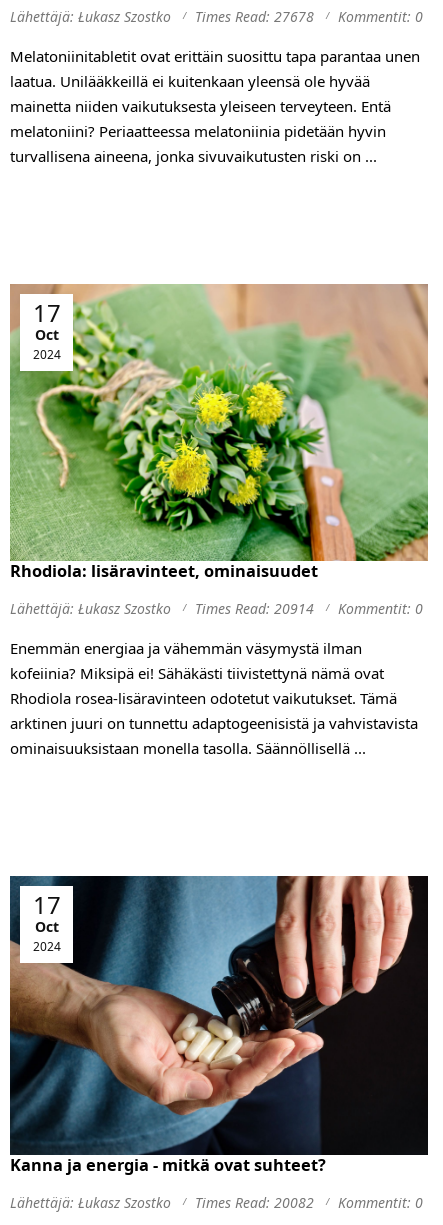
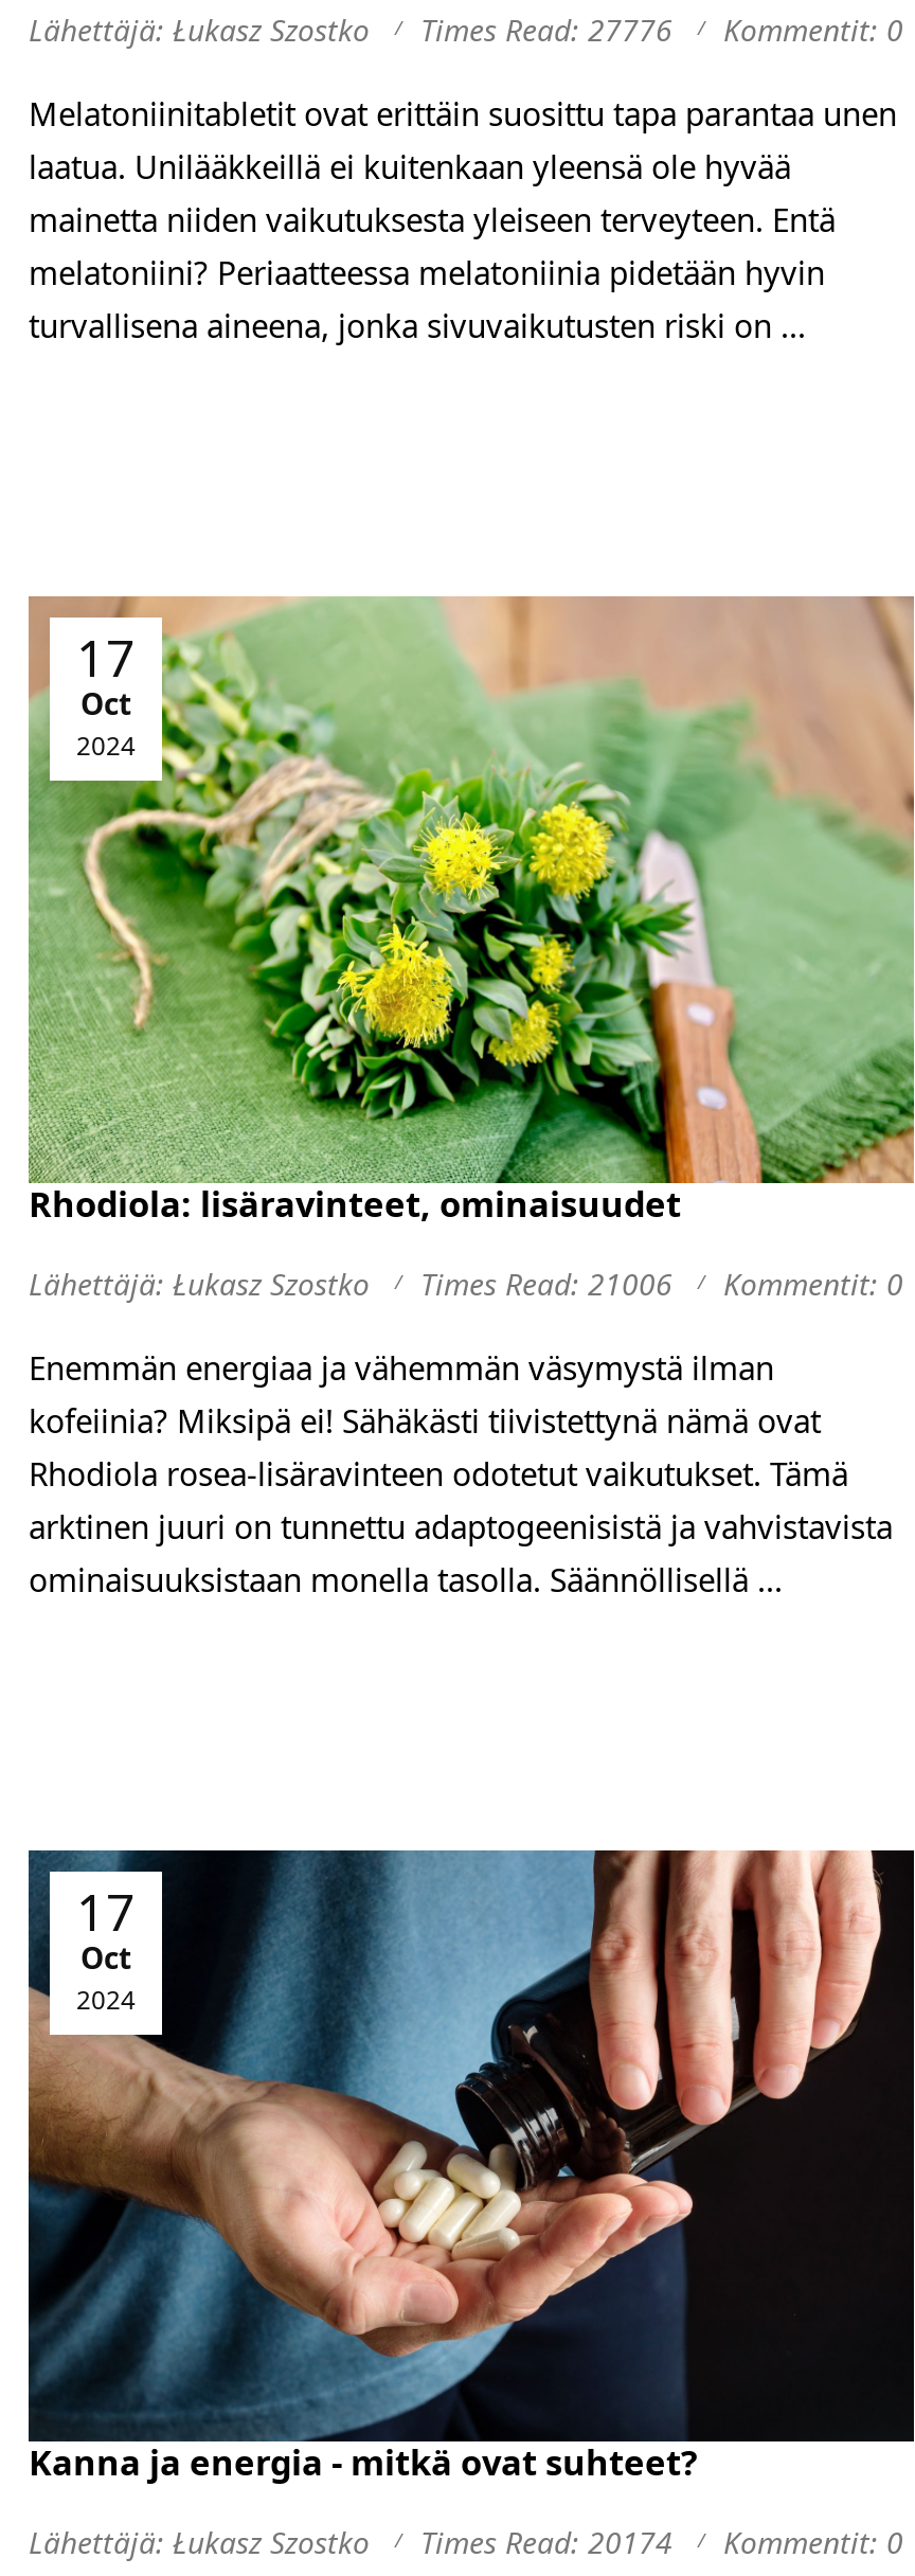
[10,10,423,24] Lähettäjä: Łukasz Szostko Times Read: 27678 Kommentit: 0 -> [29,15,903,45] Lähettäjä: Łukasz Szostko Times Read: 27776 Kommentit: 0
[10,601,423,615] Lähettäjä: Łukasz Szostko Times Read: 20914 Kommentit: 0 -> [29,1269,903,1299] Lähettäjä: Łukasz Szostko Times Read: 21006 Kommentit: 0
[10,1196,423,1210] Lähettäjä: Łukasz Szostko Times Read: 20082 Kommentit: 0 -> [29,2527,903,2557] Lähettäjä: Łukasz Szostko Times Read: 20174 Kommentit: 0

